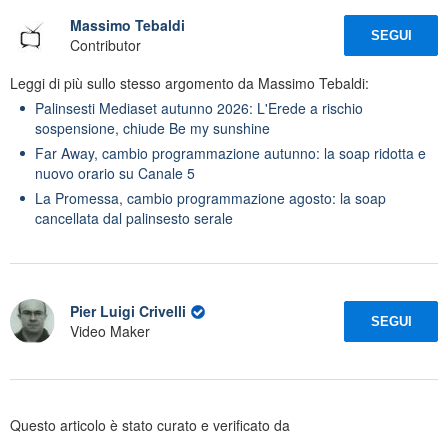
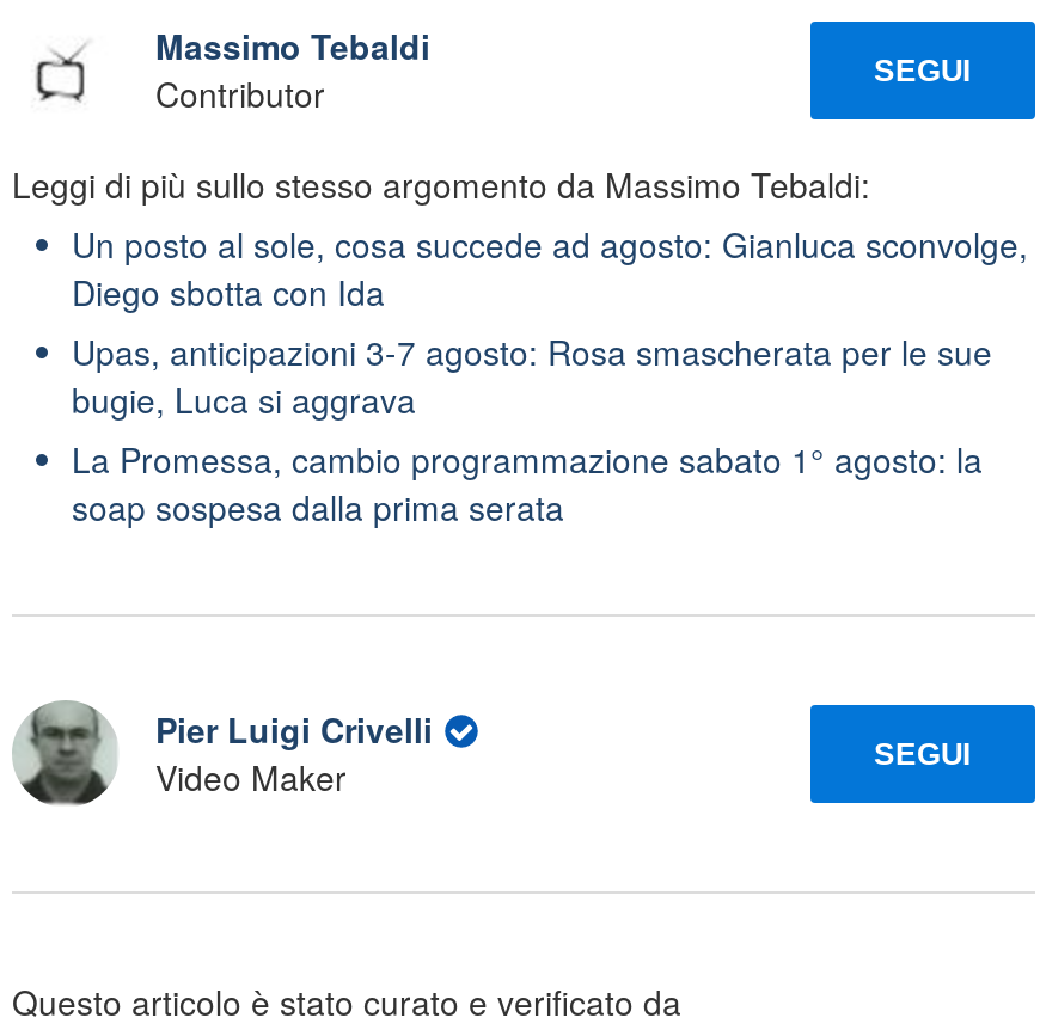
[35,97,426,227] Palinsesti Mediaset autunno 2026: L'Erede a rischio | sospensione, chiude Be my sunshine | Far Away, cambio programmazione autunno: la soap ridotta e | nuovo orario su Canale 5 | La Promessa, cambio programmazione agosto: la soap | cancellata dal palinsesto serale -> [72,219,1028,529] Un posto al sole, cosa succede ad agosto: Gianluca sconvolge, | Diego sbotta con Ida | Upas, anticipazioni 3-7 agosto: Rosa smascherata per le sue | bugie, Luca si aggrava | La Promessa, cambio programmazione sabato 1° agosto: la | soap sospesa dalla prima serata

